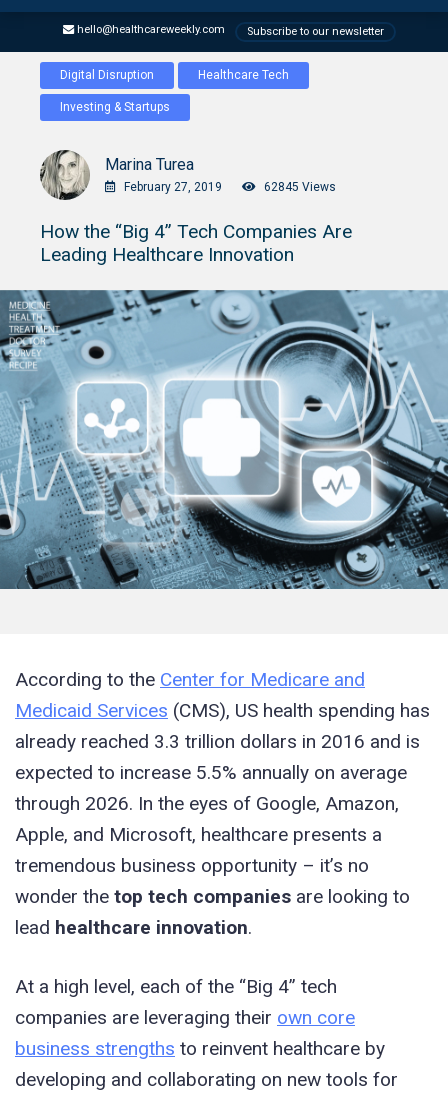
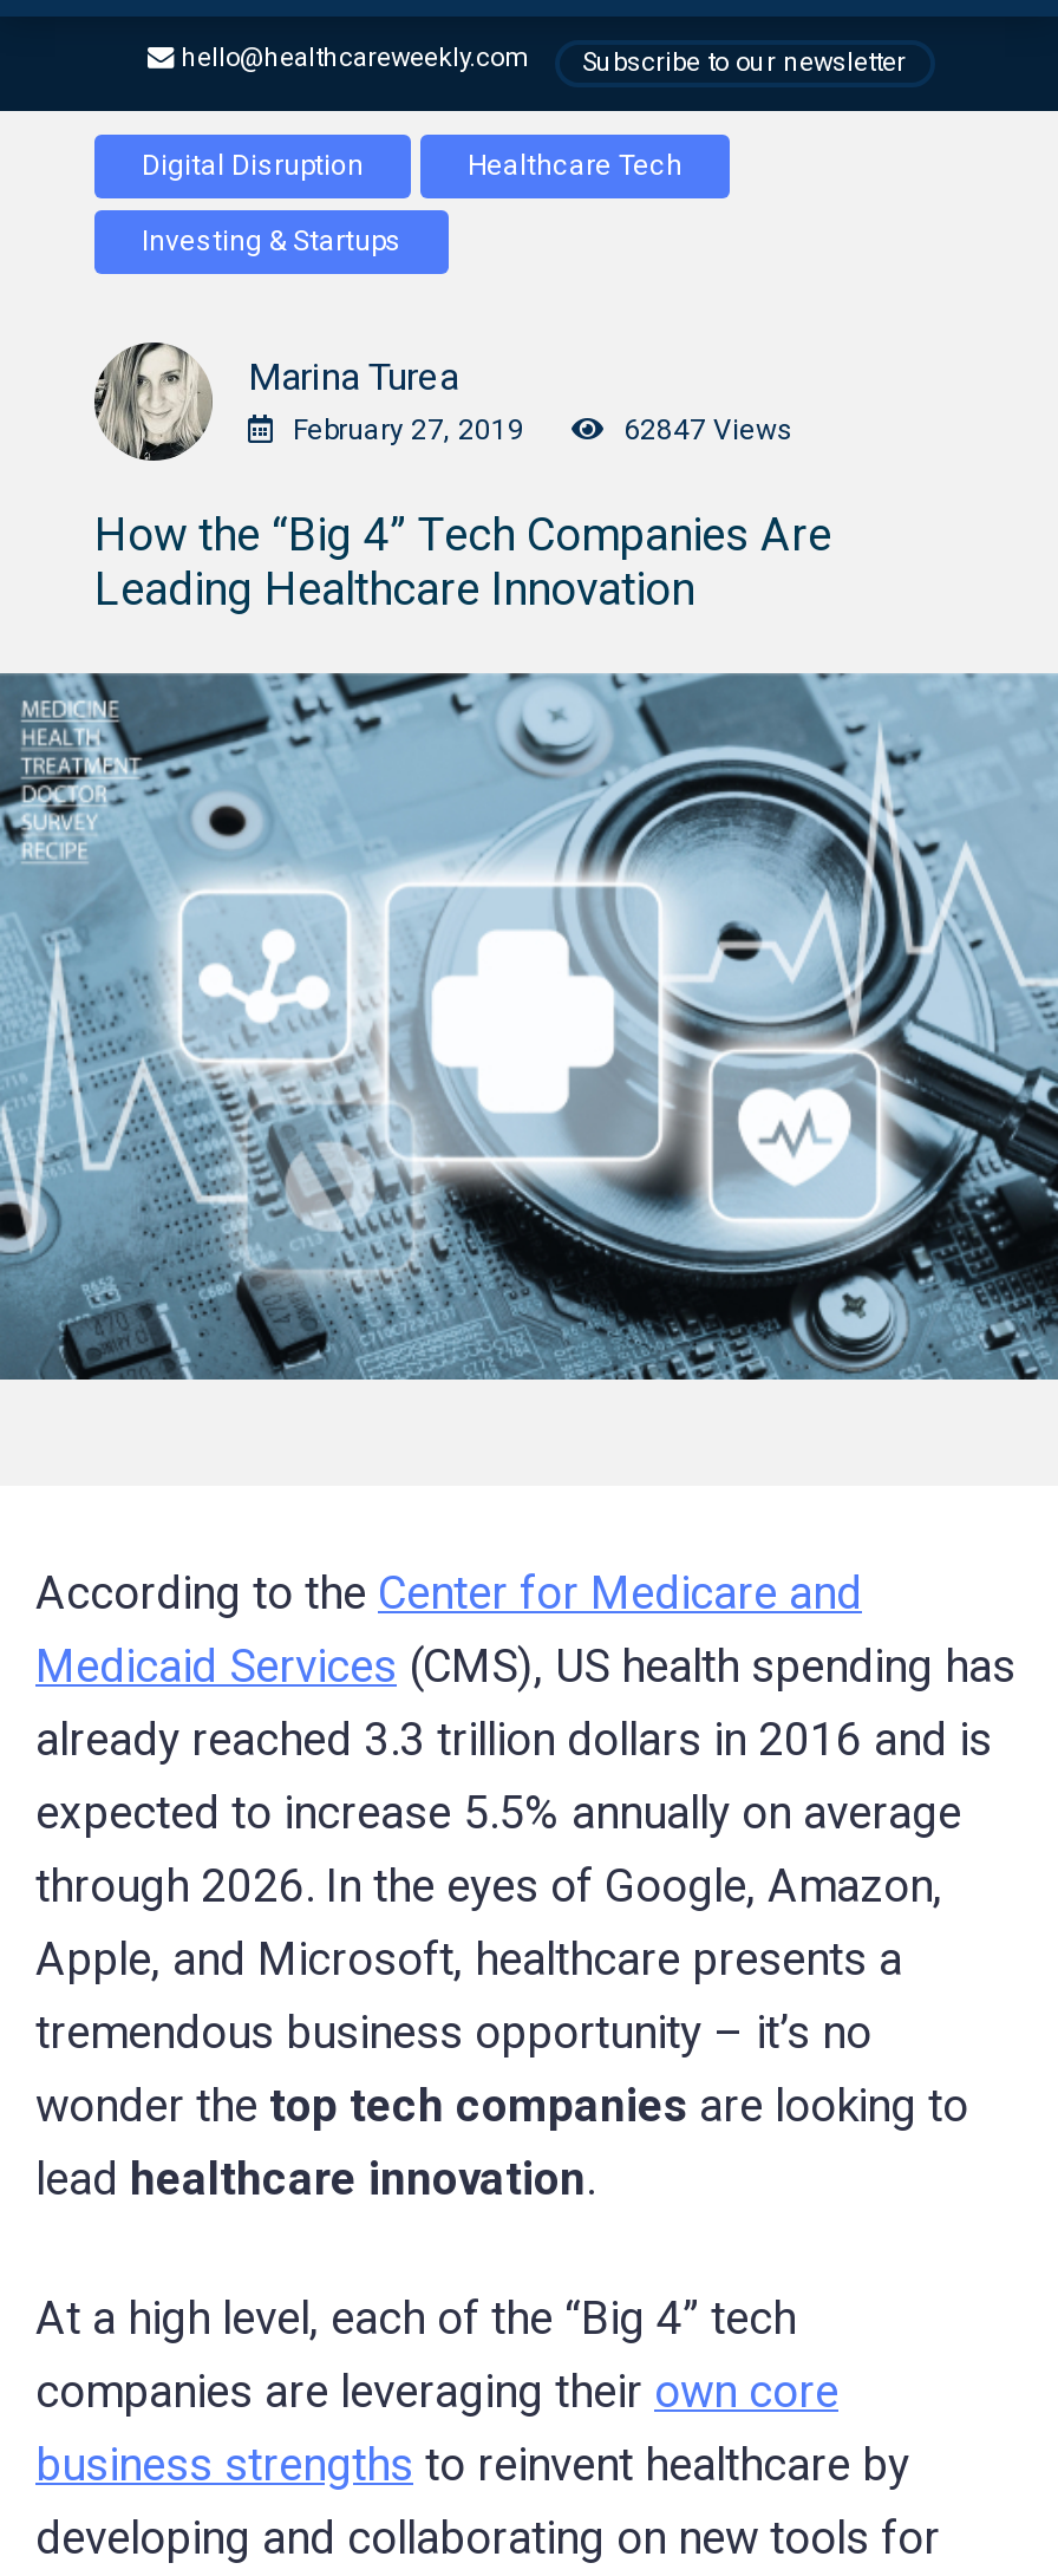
[261,180,336,194] 62845 Views -> [616,413,793,446] 62847 Views

